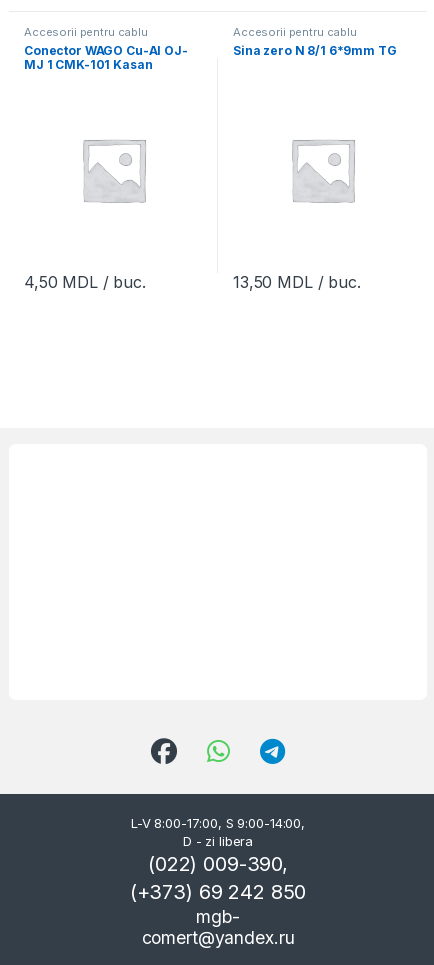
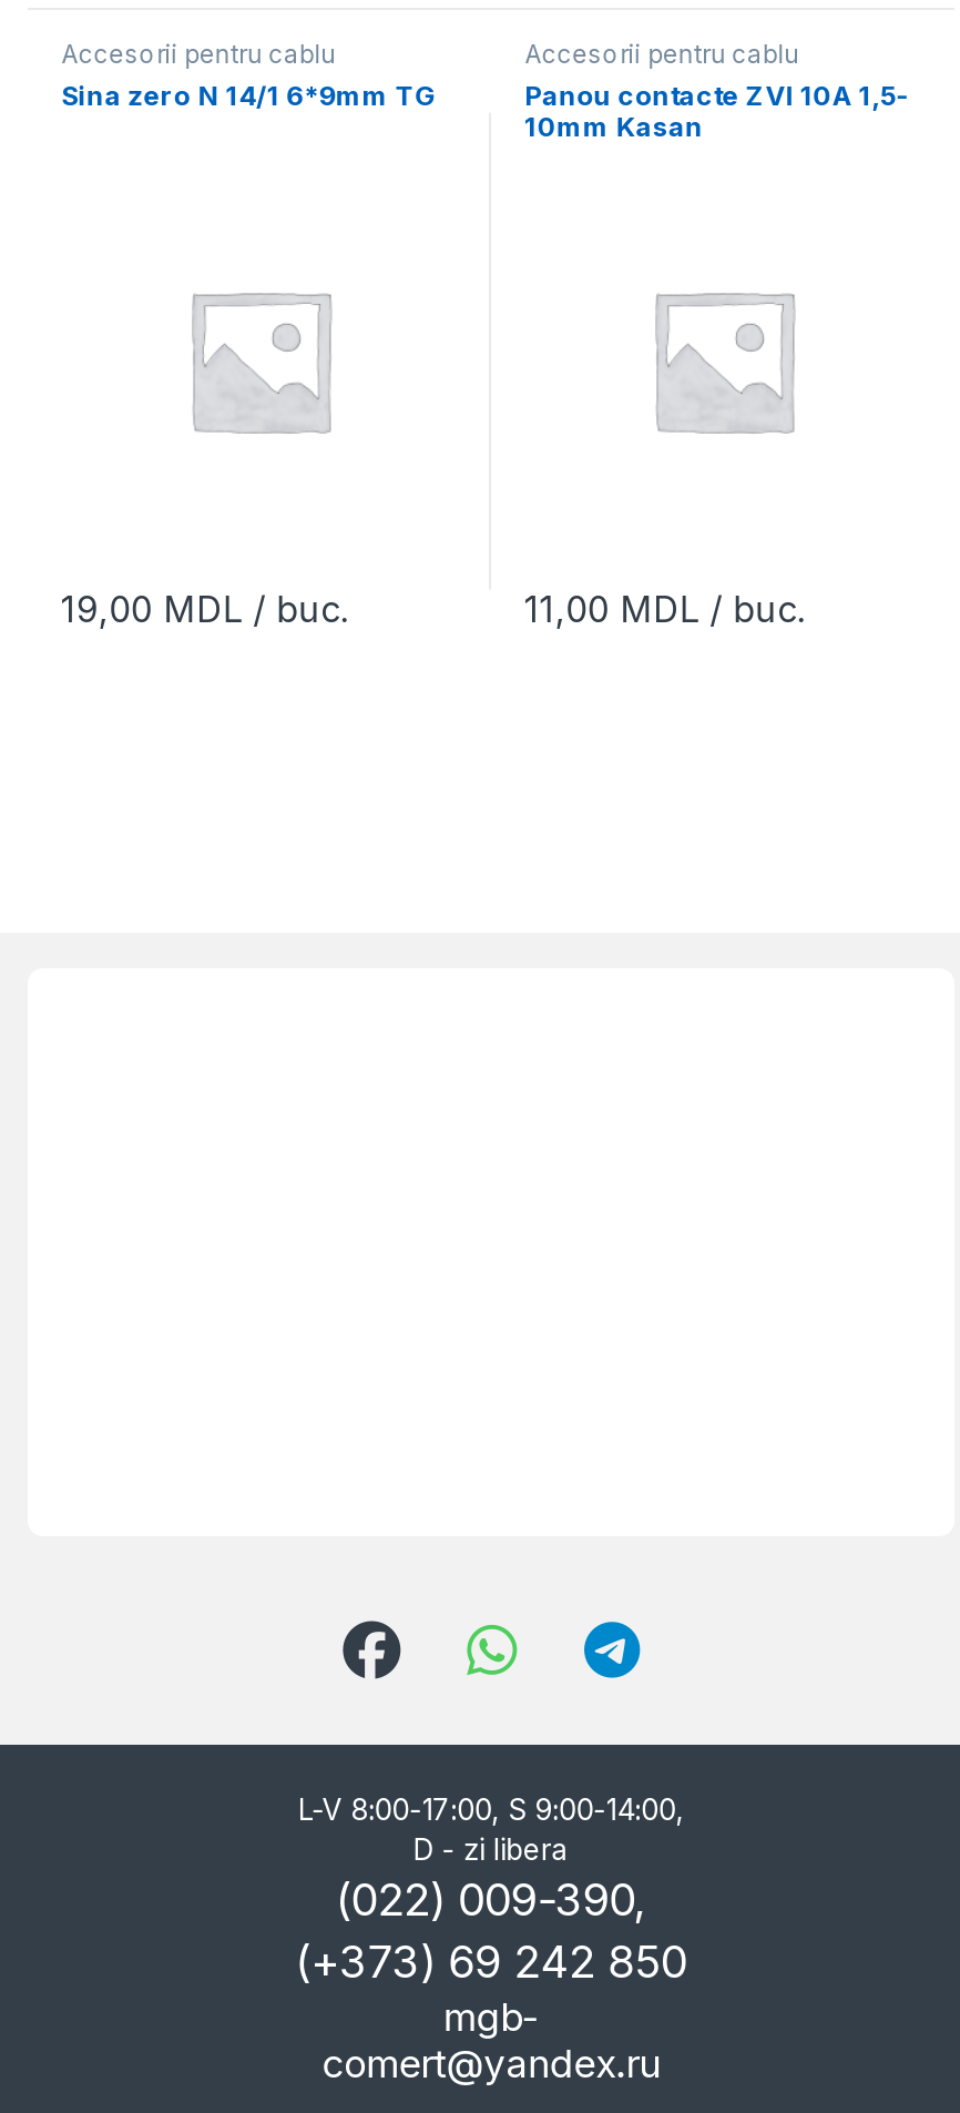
[24,43,188,72] Conector WAGO Cu-Al OJ- | MJ 1 CMK-101 Kasan -> [61,78,437,111] Sina zero N 14/1 6*9mm TG
[233,43,397,58] Sina zero N 8/1 6*9mm TG -> [524,78,908,142] Panou contacte ZVI 10A 1,5- | 10mm Kasan
[24,272,146,292] 4,50 MDL / buc. -> [61,587,349,631] 19,00 MDL / buc.
[233,272,361,292] 13,50 MDL / buc. -> [524,587,805,631] 11,00 MDL / buc.

